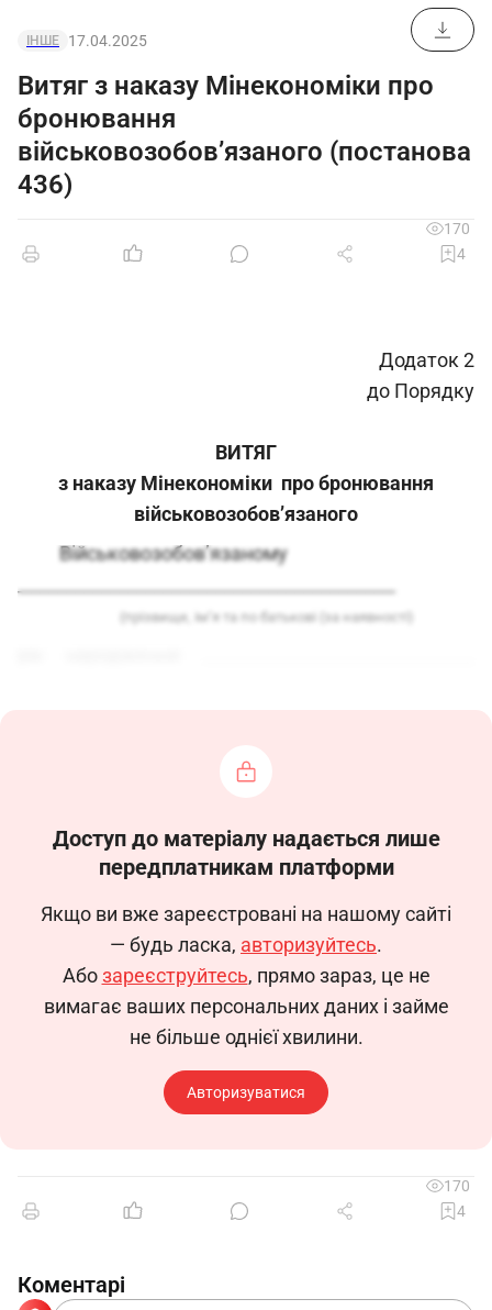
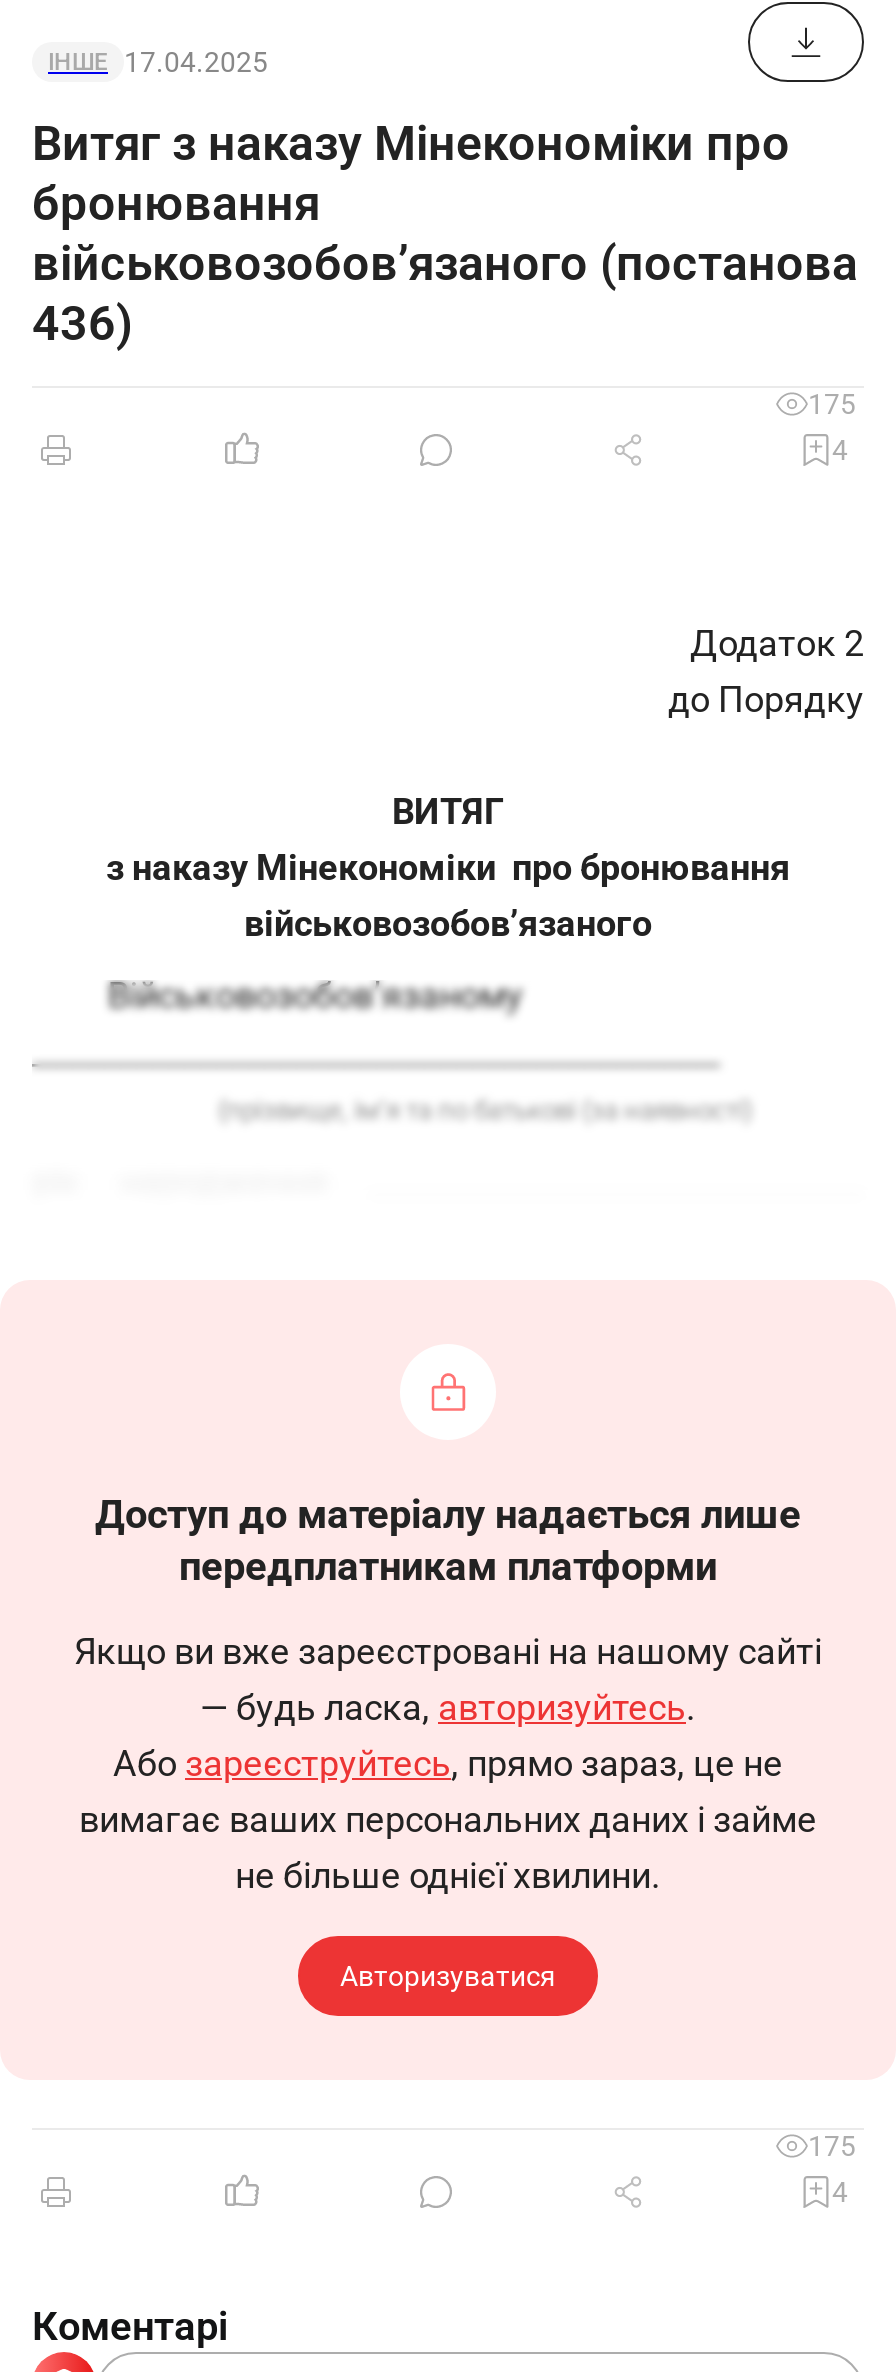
[444,220,470,237] 170 -> [808,388,856,420] 175
[444,1177,470,1195] 170 -> [808,2130,856,2162] 175

